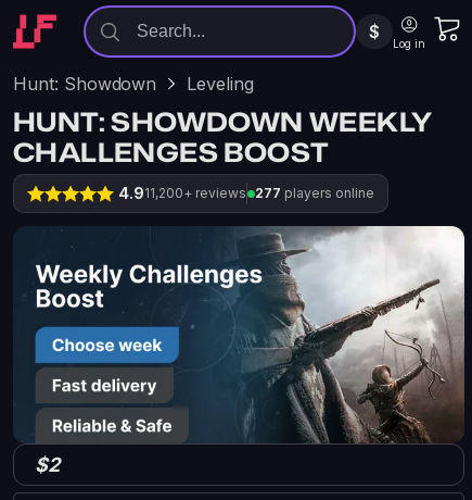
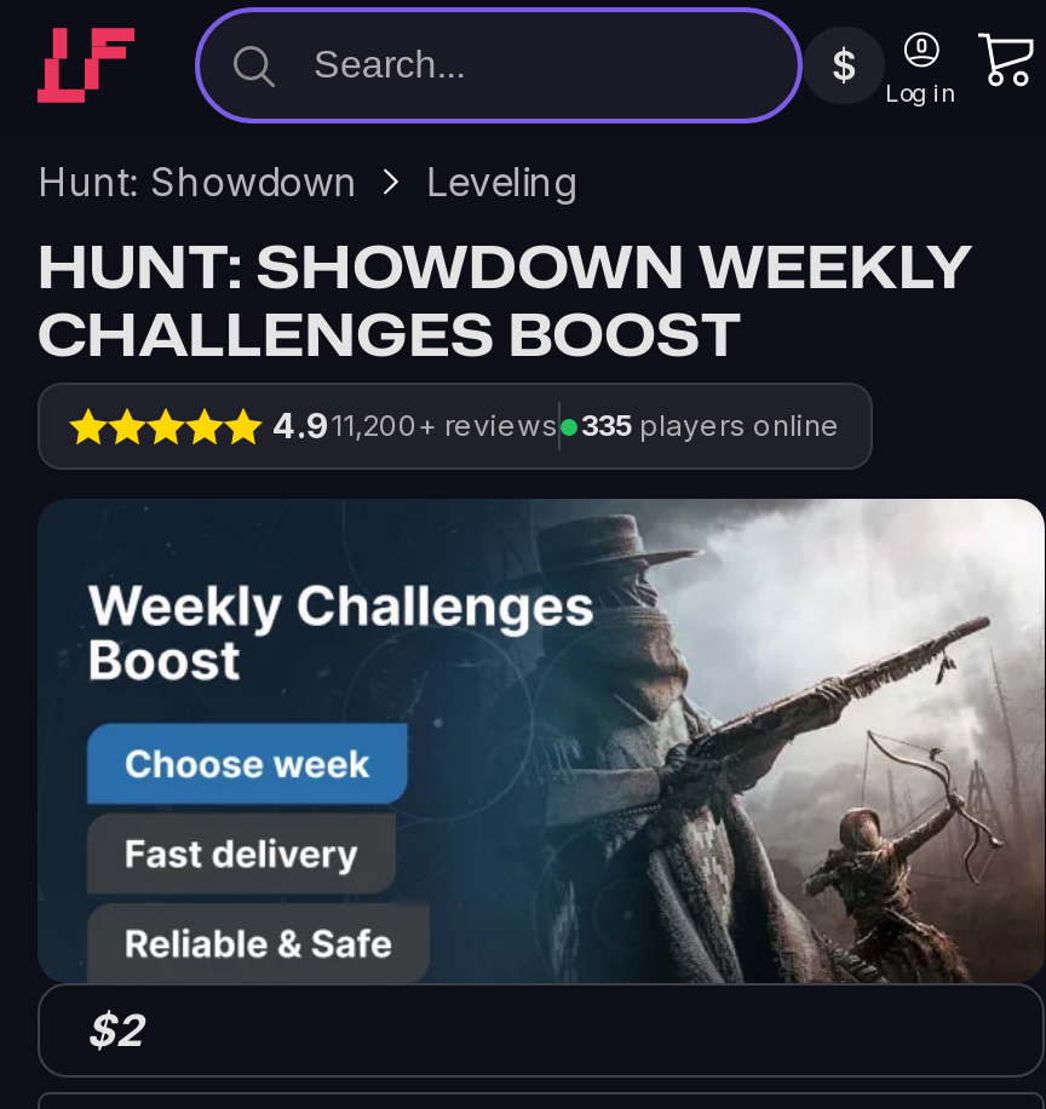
[118,184,374,202] 4.911,200+ reviews 277 players online -> [272,404,840,446] 4.911,200+ reviews | 335 players online

